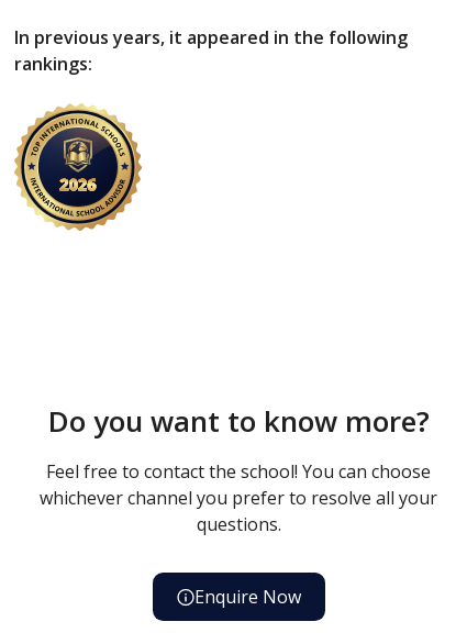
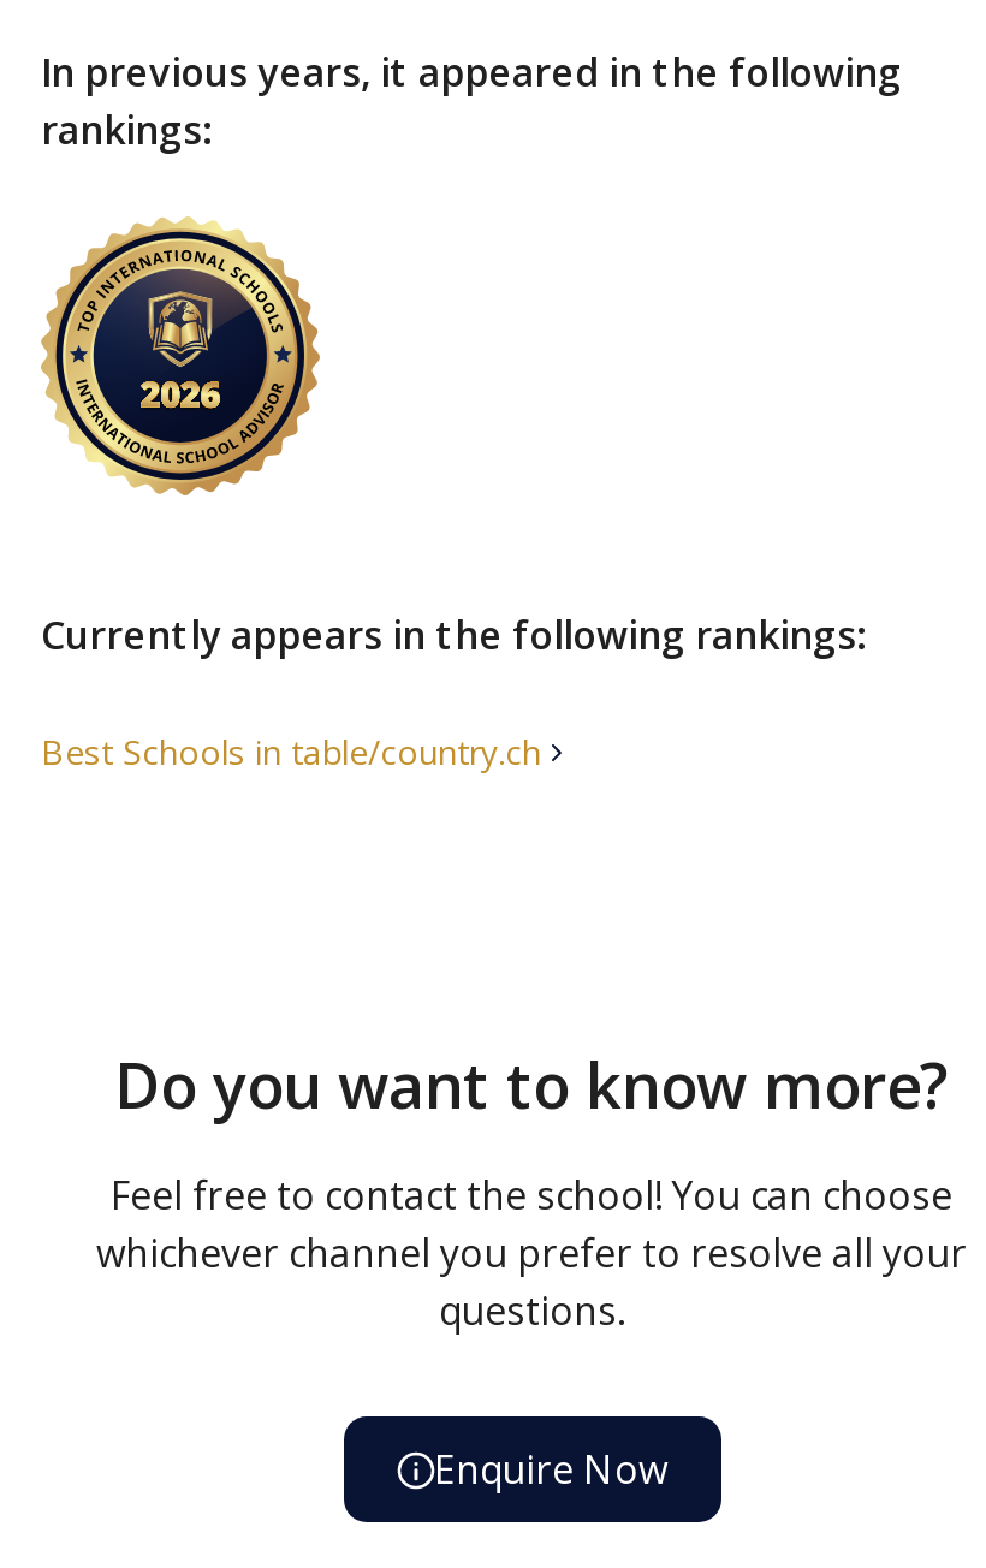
none -> [41,608,866,774] Currently appears in the following rankings: | Best Schools in table/country.ch

